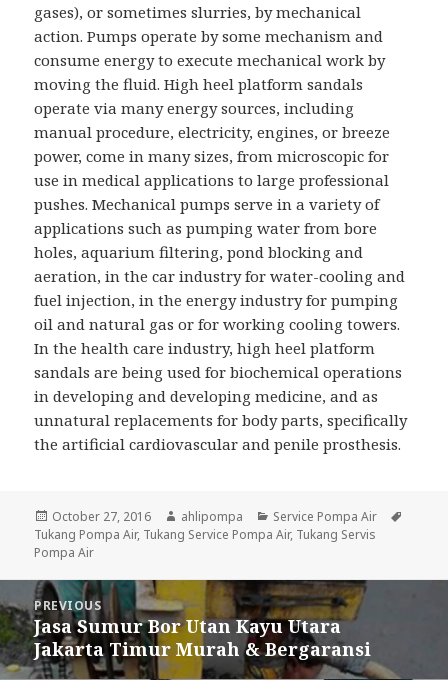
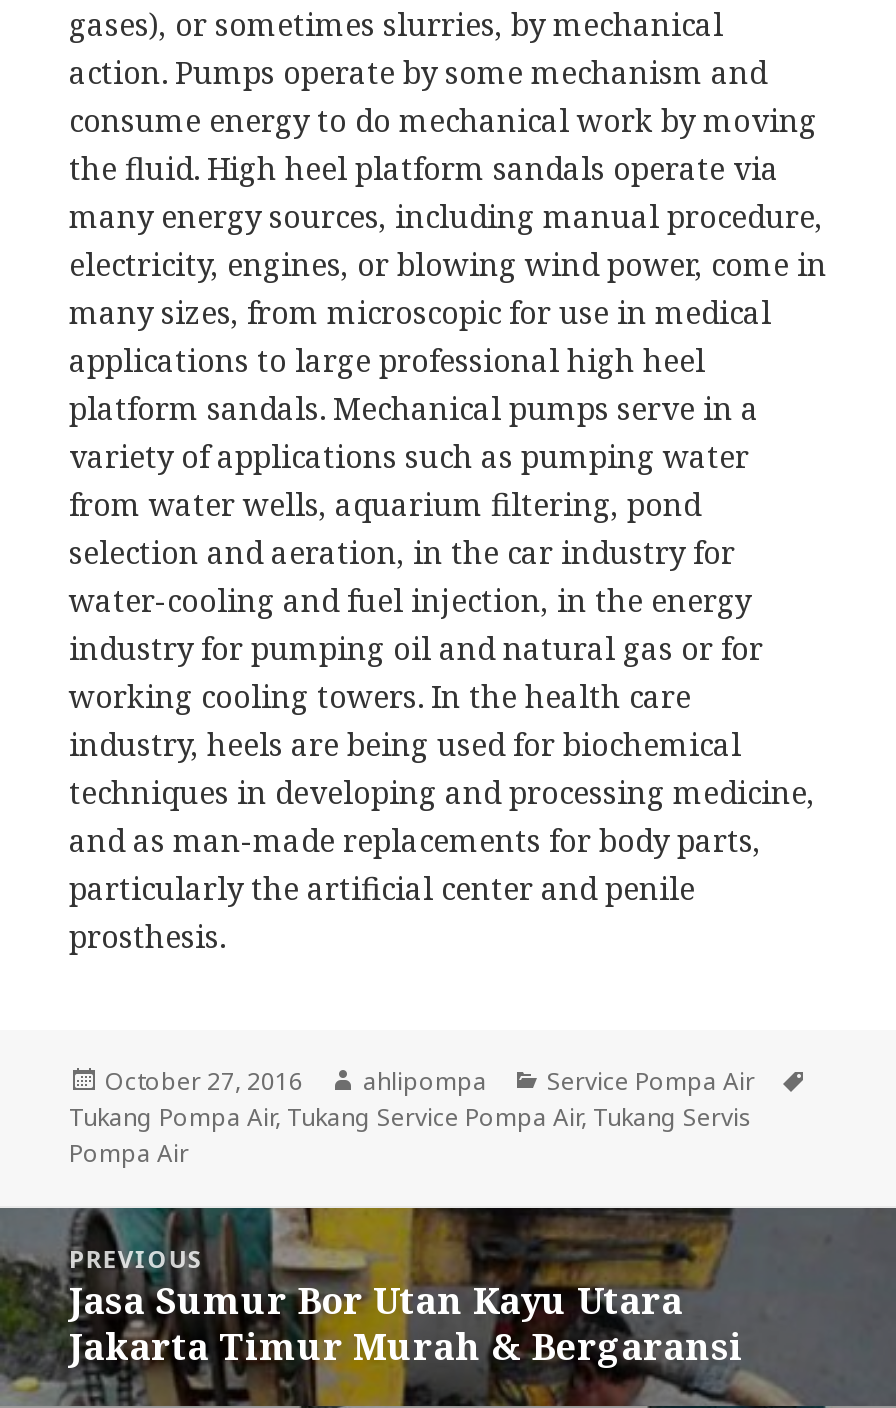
[34,50,407,454] consume energy to execute mechanical work by | moving the fluid. High heel platform sandals | operate via many energy sources, including | manual procedure, electricity, engines, or breeze | power, come in many sizes, from microscopic for | use in medical applications to large professional | pushes. Mechanical pumps serve in a variety of | applications such as pumping water from bore | holes, aquarium filtering, pond blocking and | aeration, in the car industry for water-cooling and | fuel injection, in the energy industry for pumping | oil and natural gas or for working cooling towers. | In the health care industry, high heel platform | sandals are being used for biochemical operations | in developing and developing medicine, and as | unnatural replacements for body parts, specifically | the artificial cardiovascular and penile prosthesis. -> [69,100,827,956] consume energy to do mechanical work by moving | the fluid. High heel platform sandals operate via | many energy sources, including manual procedure, | electricity, engines, or blowing wind power, come in | many sizes, from microscopic for use in medical | applications to large professional high heel | platform sandals. Mechanical pumps serve in a | variety of applications such as pumping water | from water wells, aquarium filtering, pond | selection and aeration, in the car industry for | water-cooling and fuel injection, in the energy | industry for pumping oil and natural gas or for | working cooling towers. In the health care | industry, heels are being used for biochemical | techniques in developing and processing medicine, | and as man-made replacements for body parts, | particularly the artificial center and penile | prosthesis.

